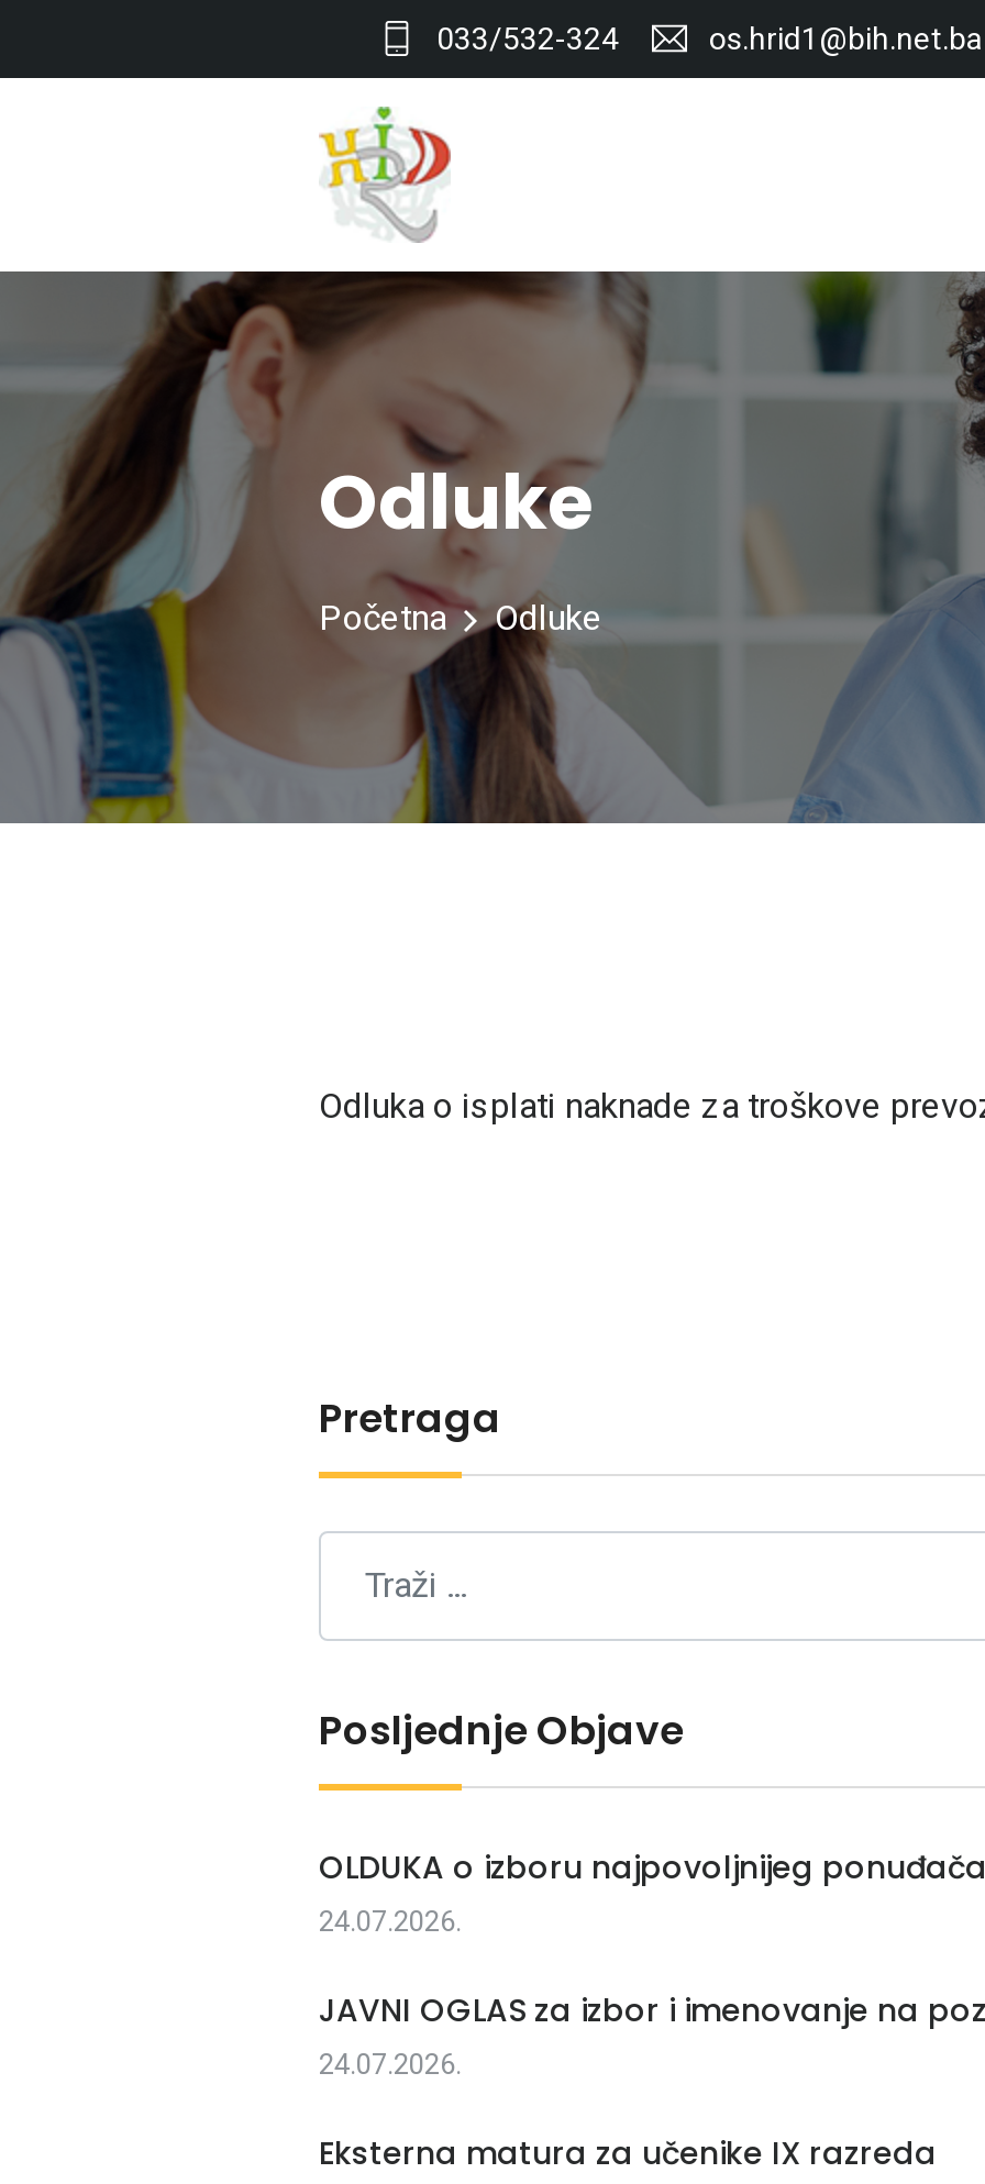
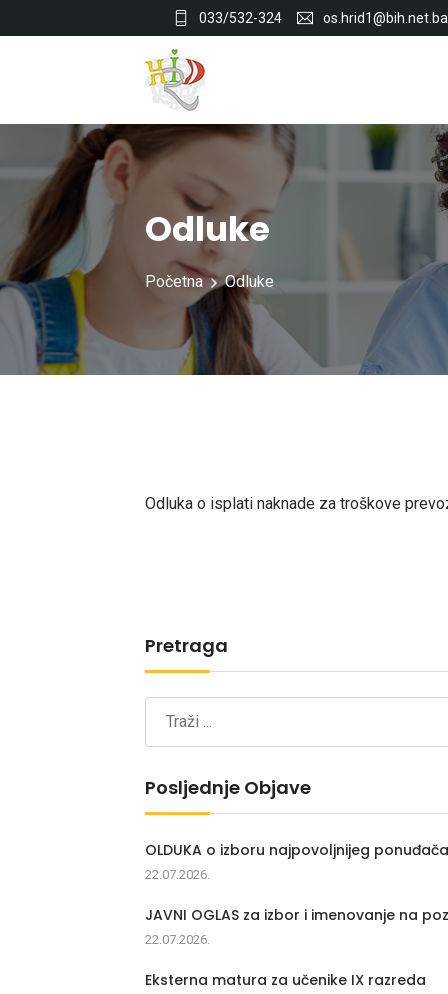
[319,1904,462,1937] 24.07.2026. -> [145,867,210,882] 22.07.2026.
[319,2047,462,2080] 24.07.2026. -> [145,932,210,947] 22.07.2026.

